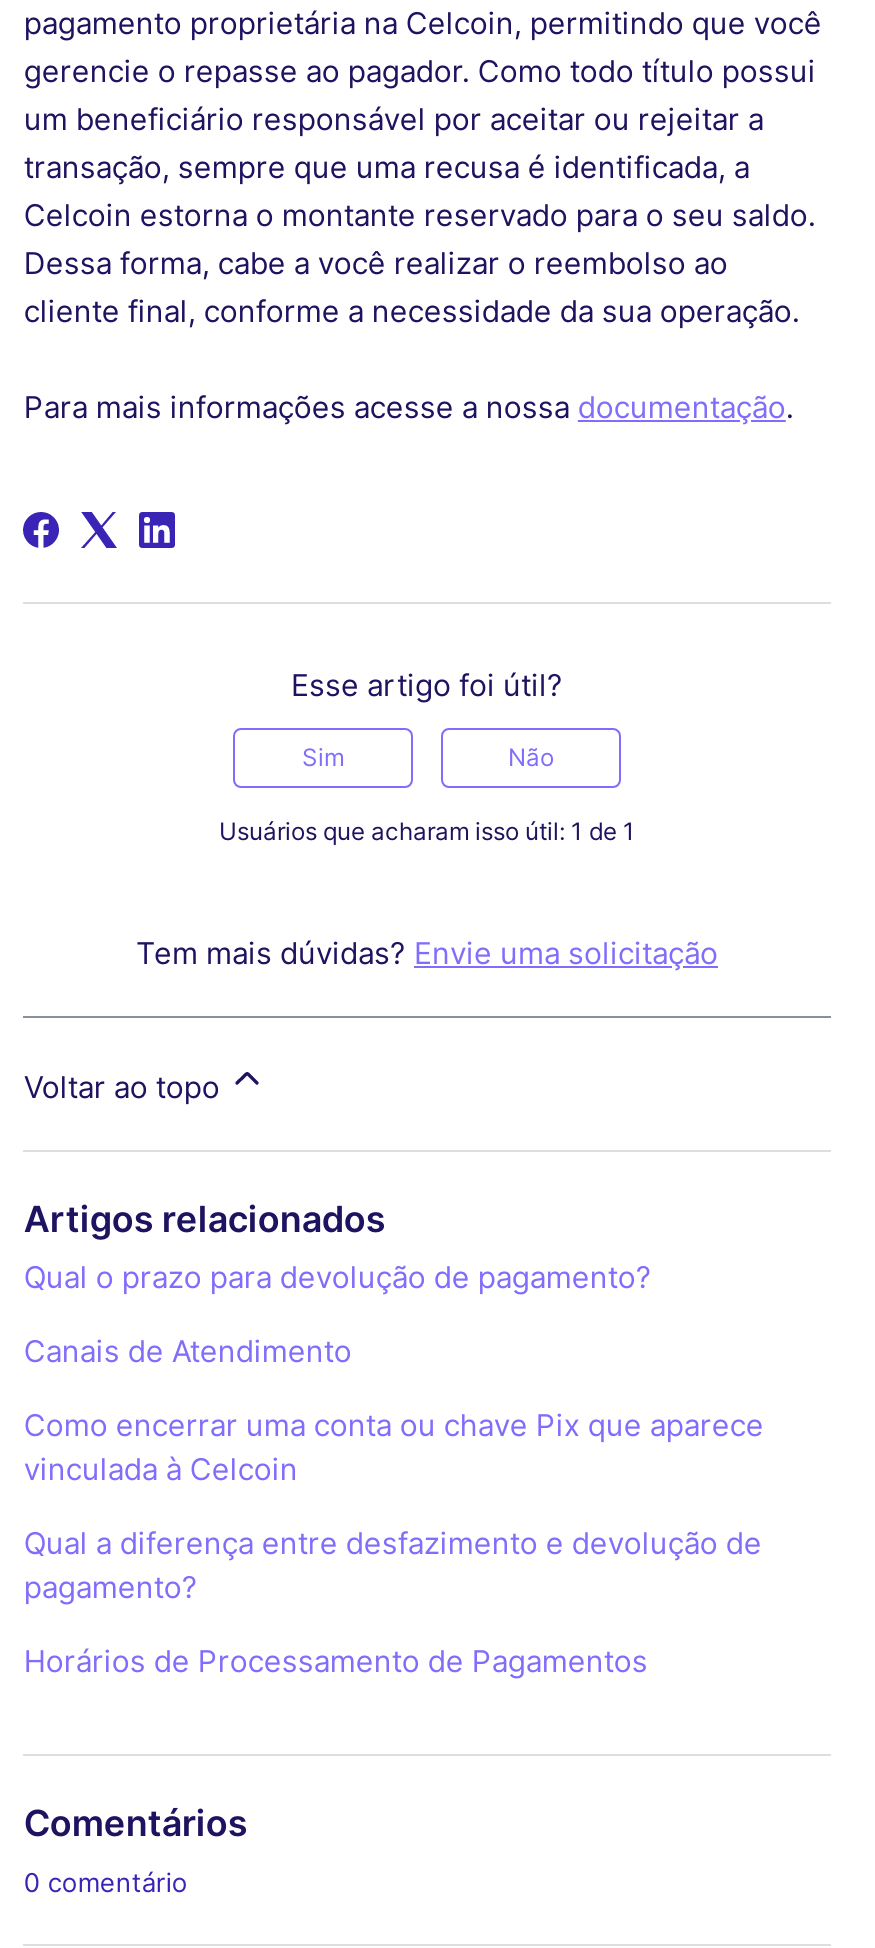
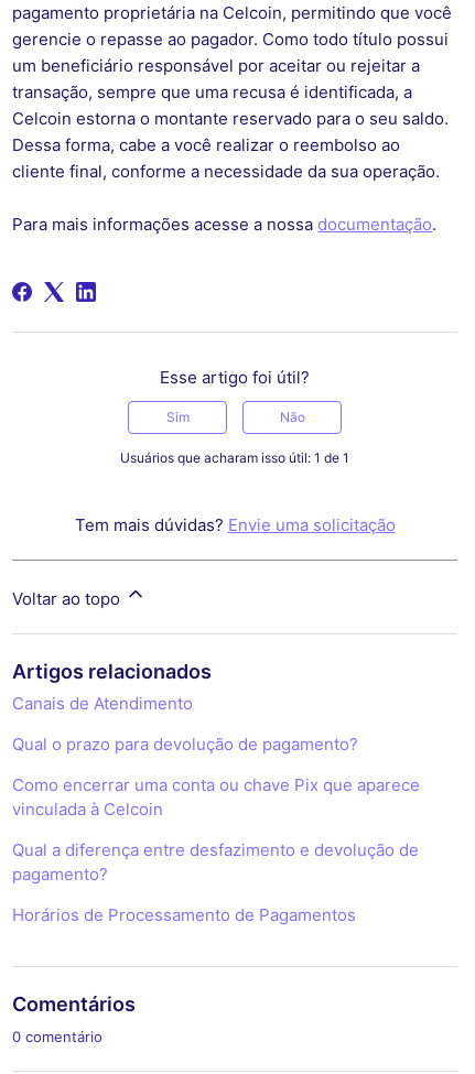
moved [24,1259,652,1297] -> [13,734,359,755]: Qual o prazo para devolução de pagamento?
moved [24,1333,352,1371] -> [13,693,193,714]: Canais de Atendimento

